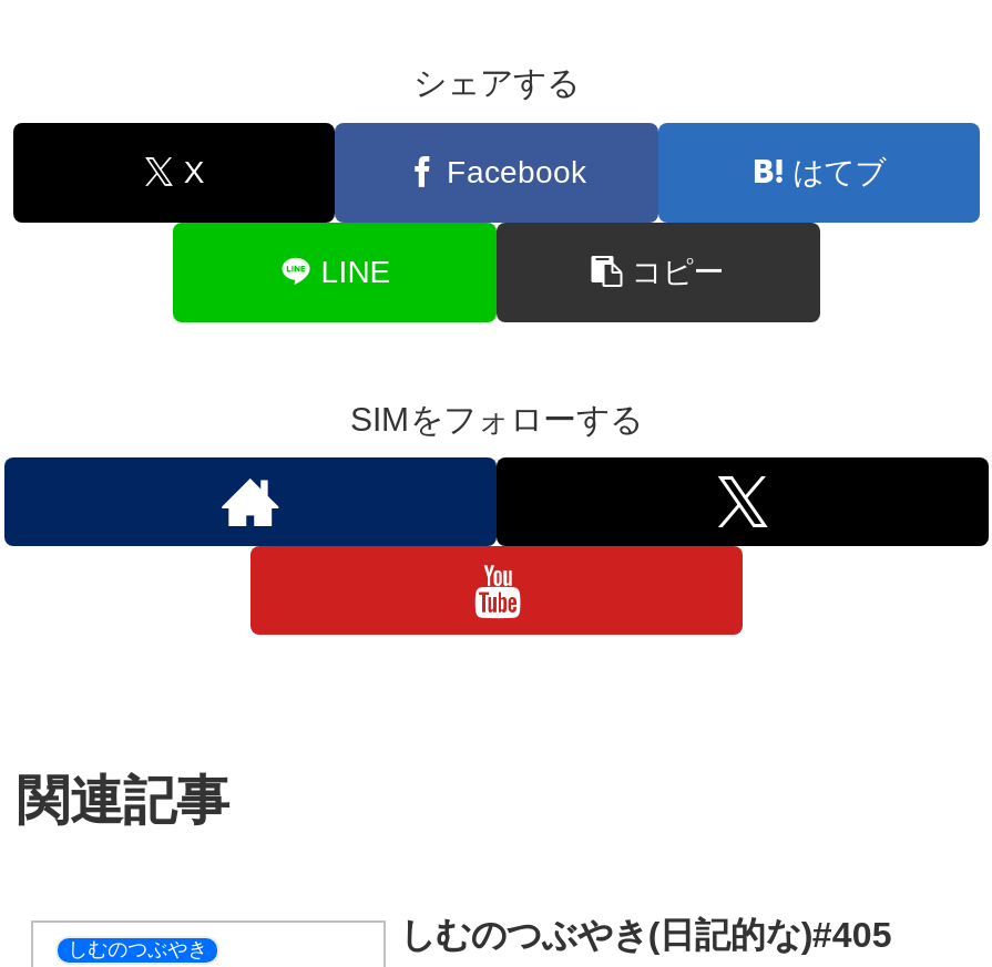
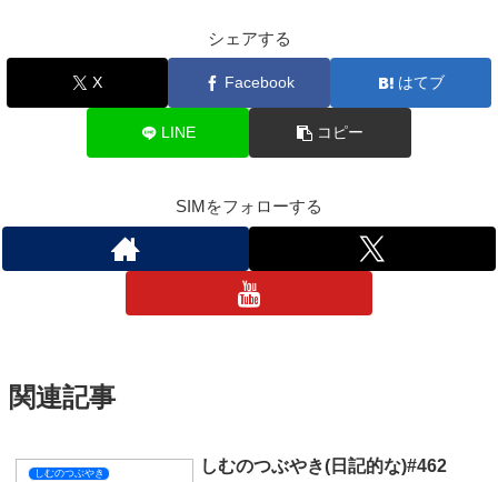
[400,916,892,954] しむのつぶやき(日記的な)#405 -> [200,456,447,475] しむのつぶやき(日記的な)#462

